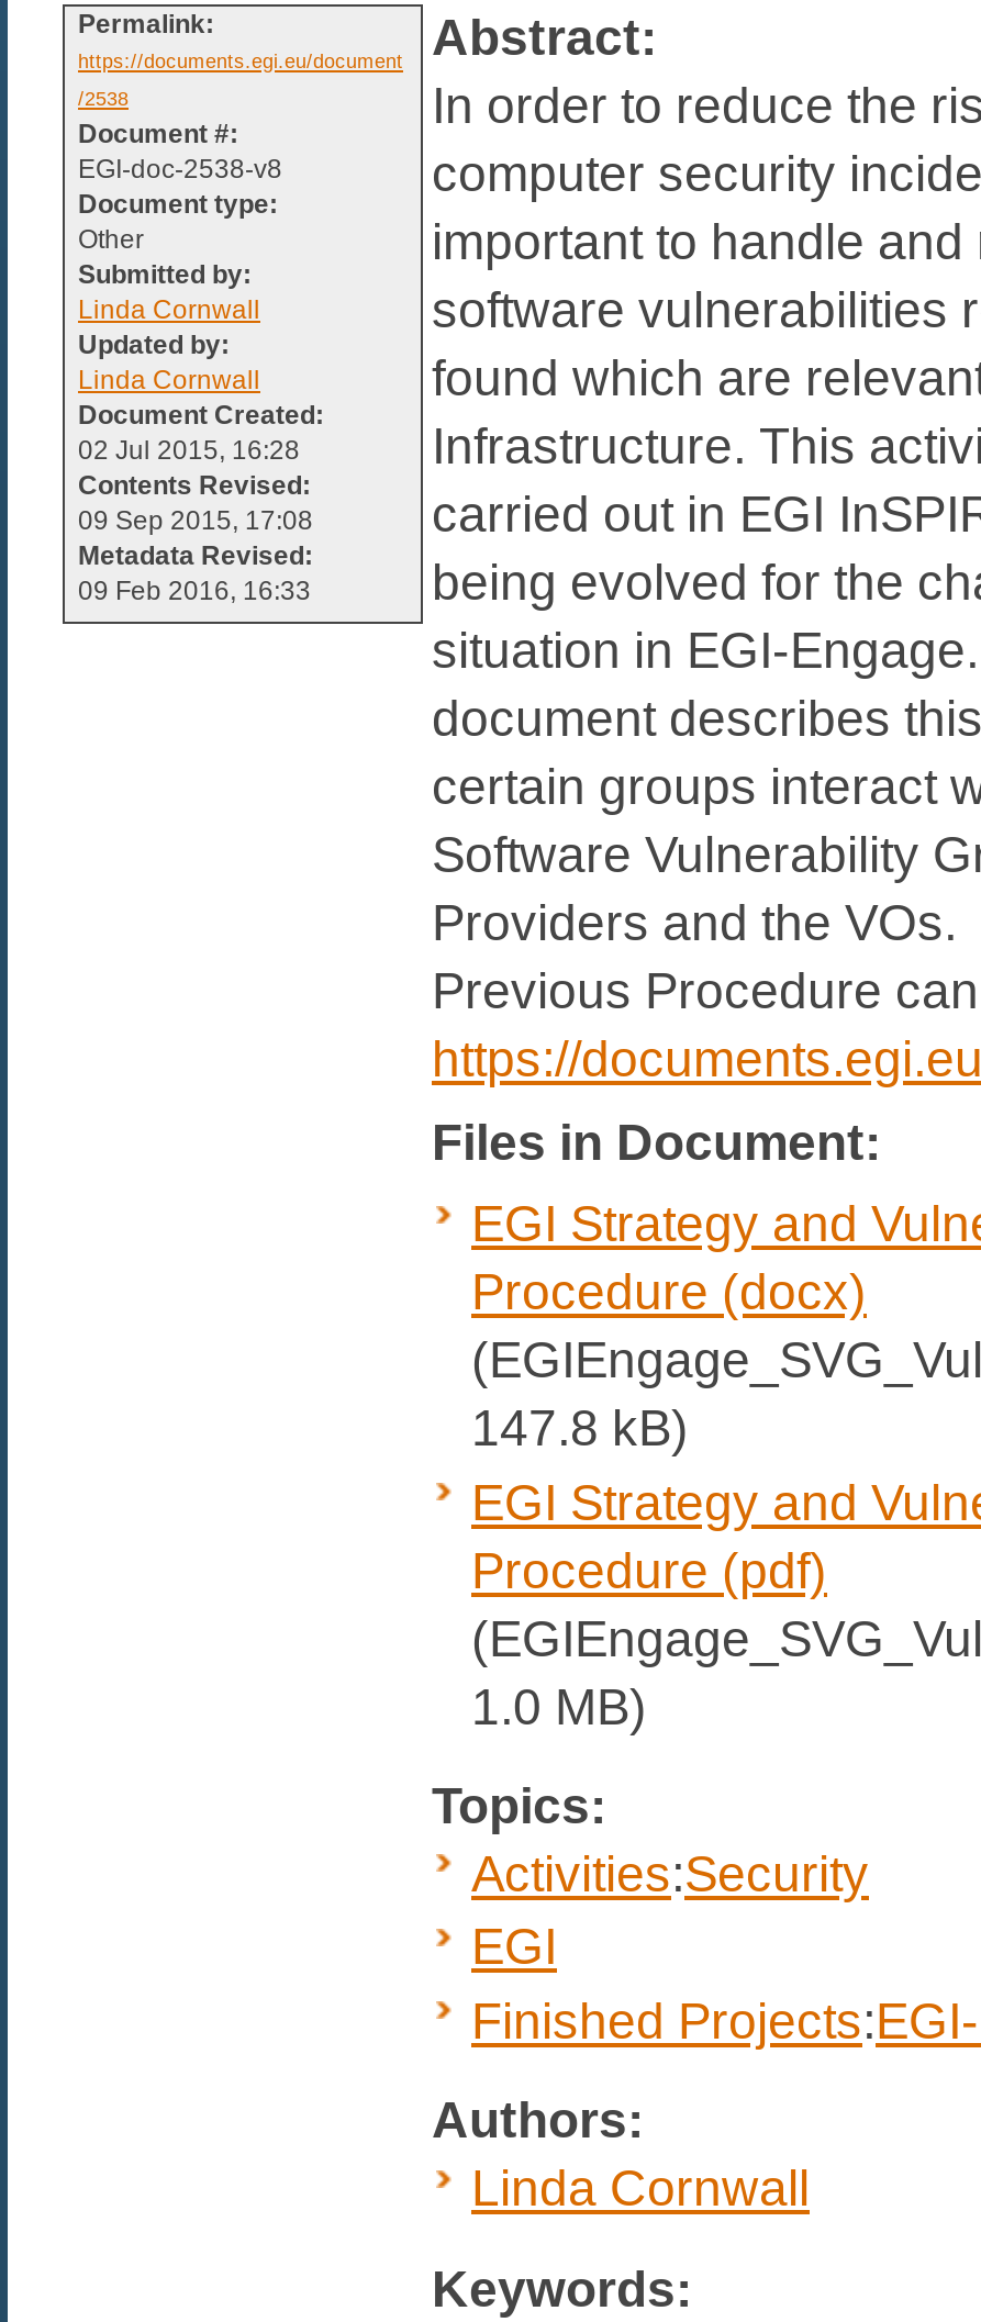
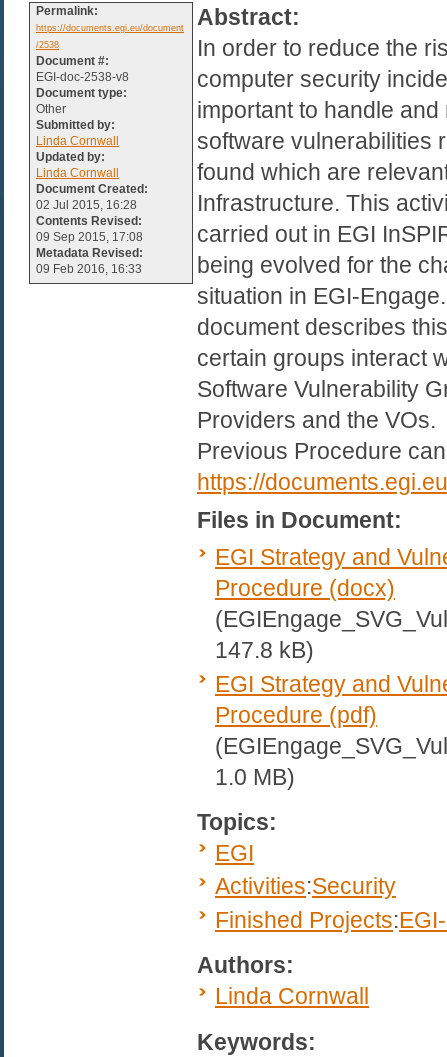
moved [471,1845,869,1902] -> [215,873,396,899]: Activities:Security
moved [471,1919,557,1976] -> [215,840,254,866]: EGI

